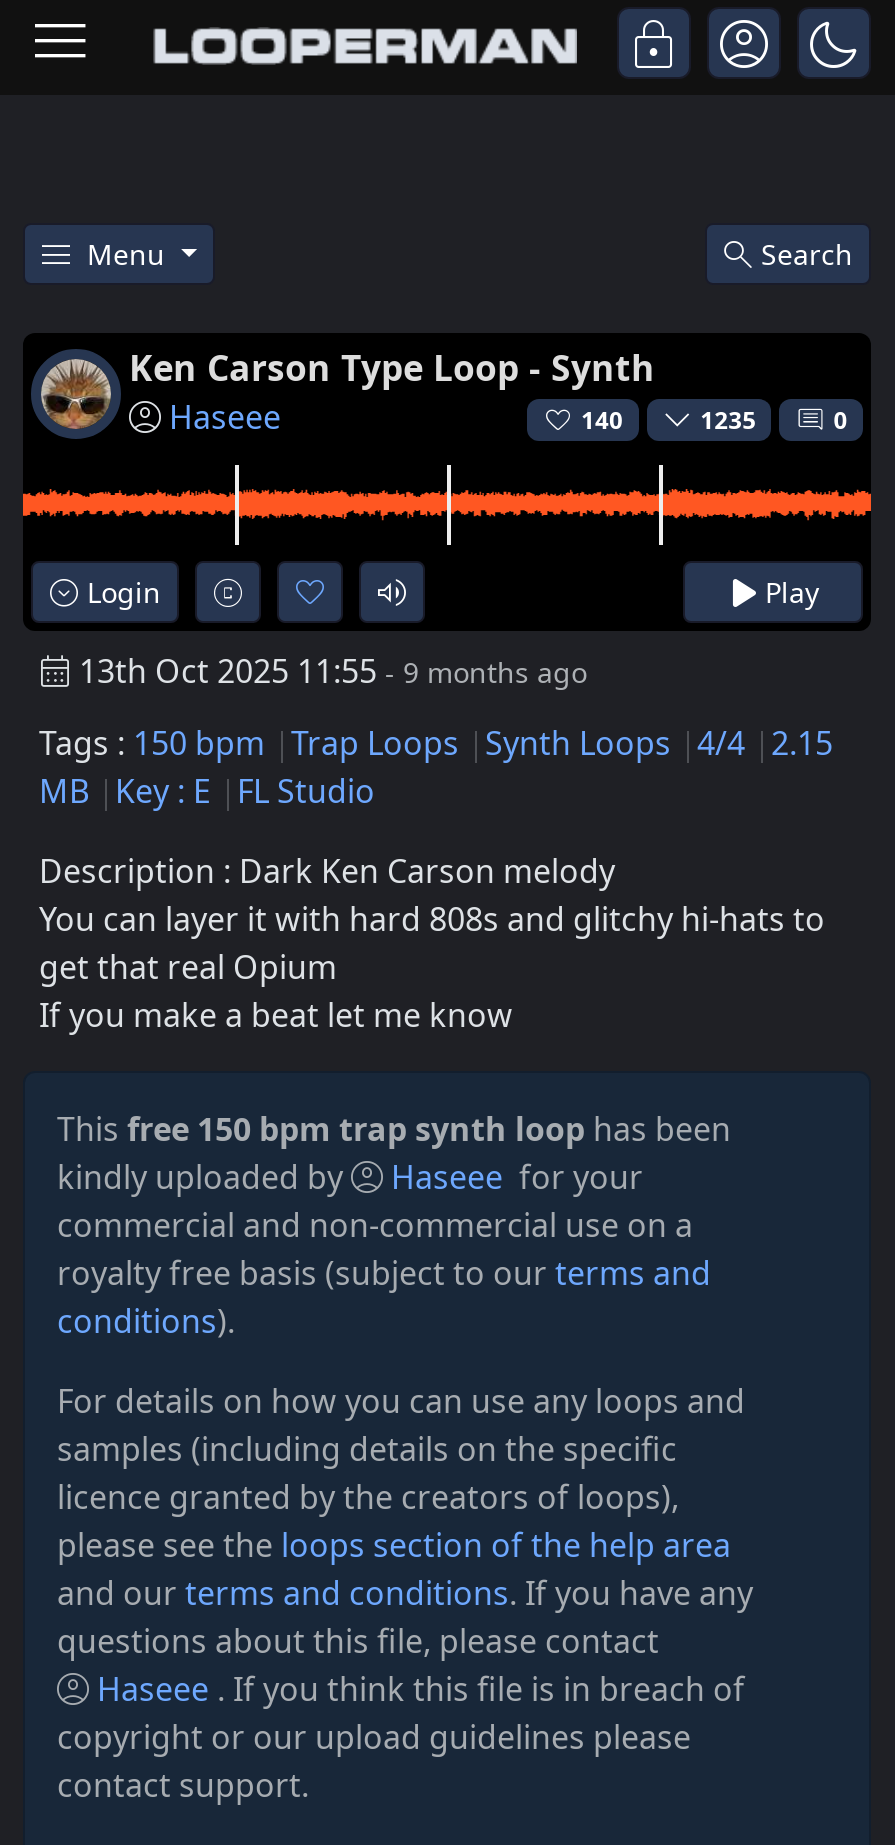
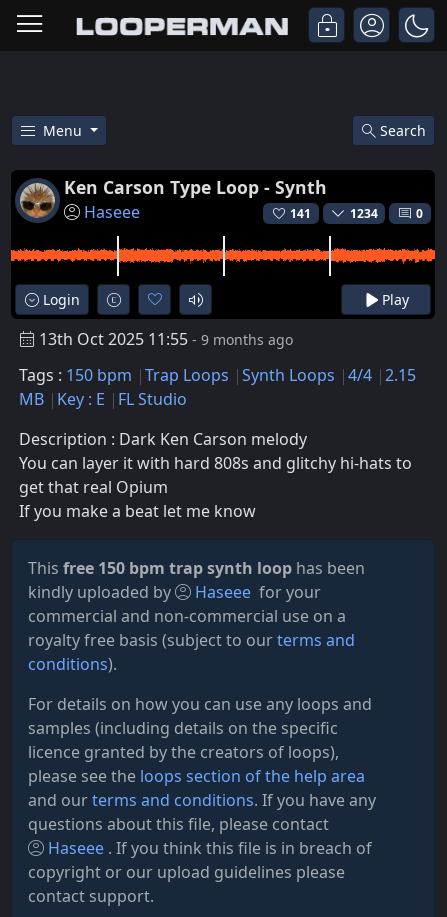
[581,403,623,437] 140 -> [290,205,311,222] 141
[700,403,756,437] 1235 -> [350,205,378,222] 1234

